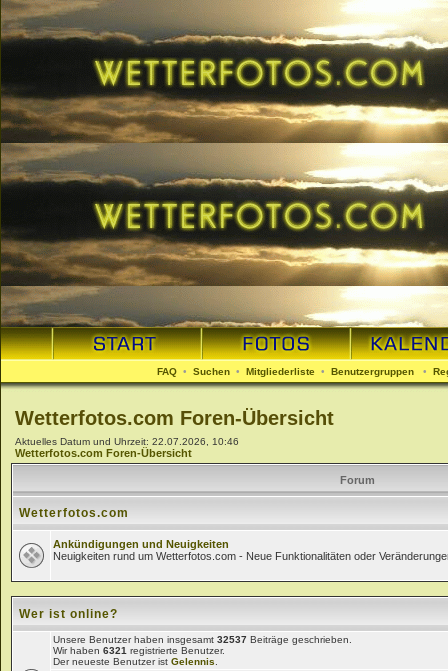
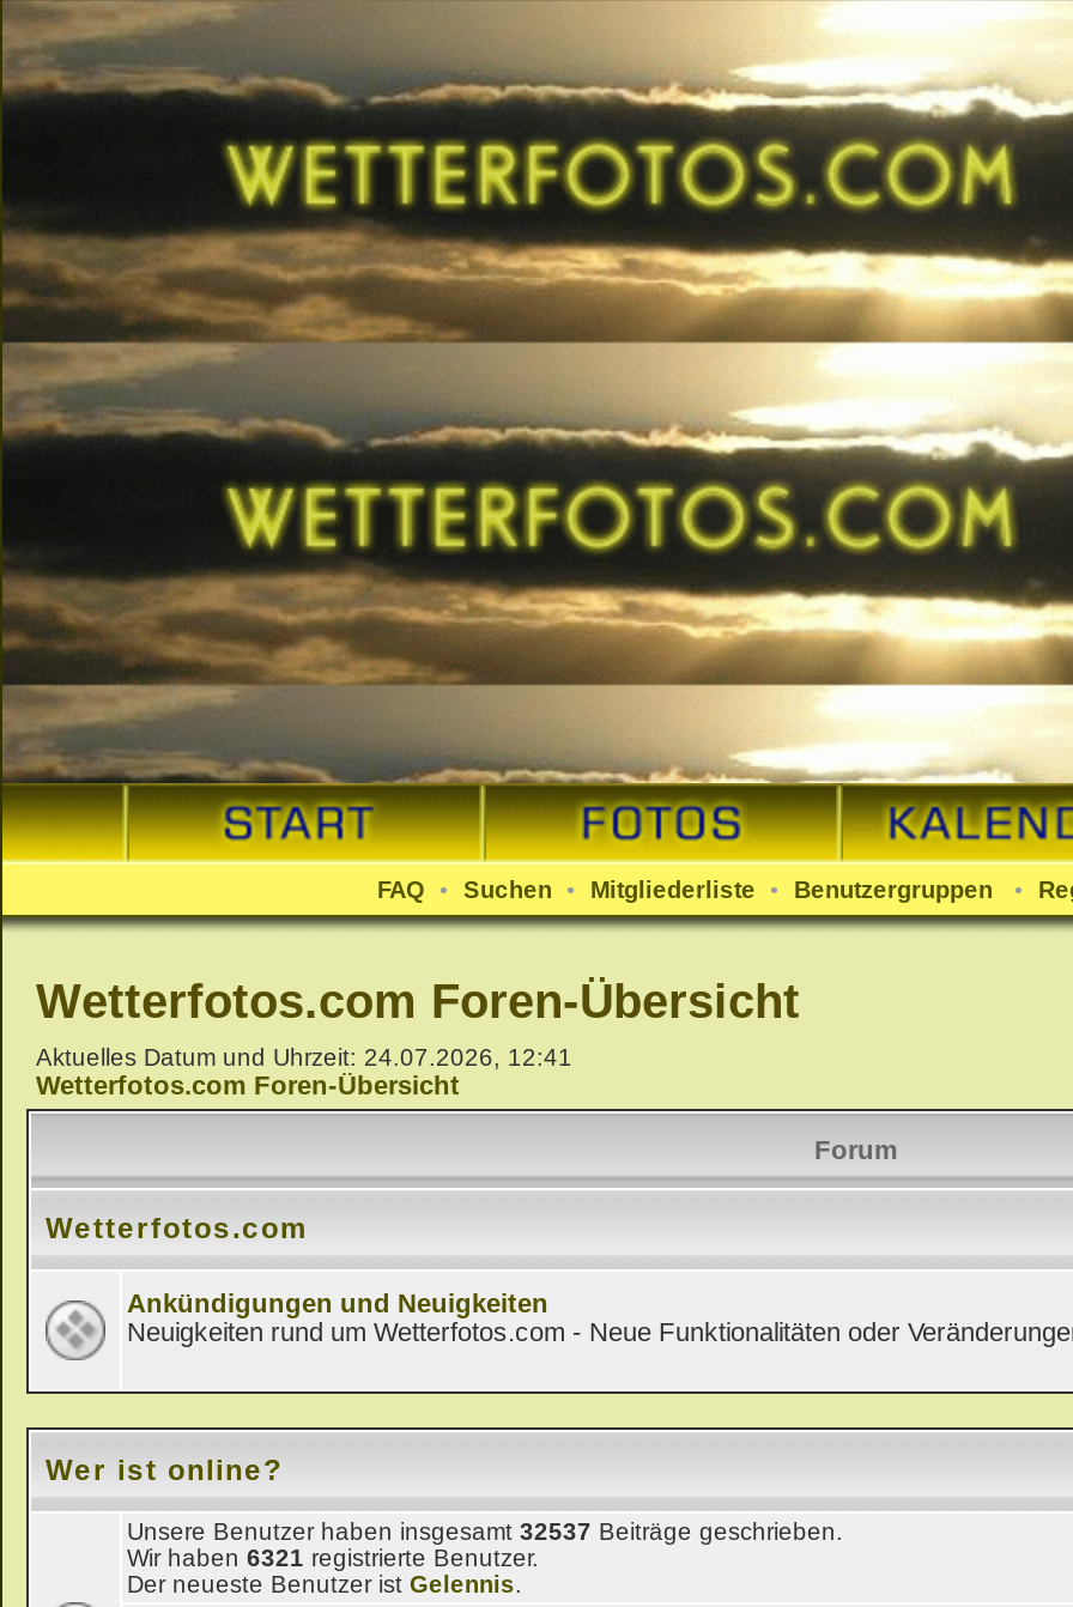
[15,436,239,447] Aktuelles Datum und Uhrzeit: 22.07.2026, 10:46 -> [36,1044,572,1071] Aktuelles Datum und Uhrzeit: 24.07.2026, 12:41

